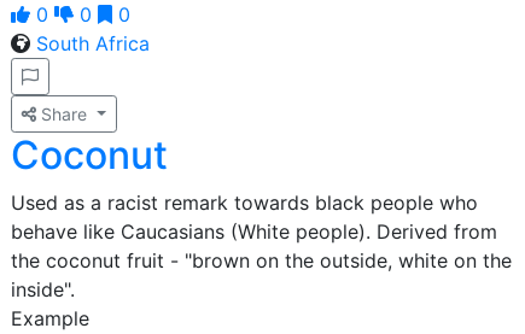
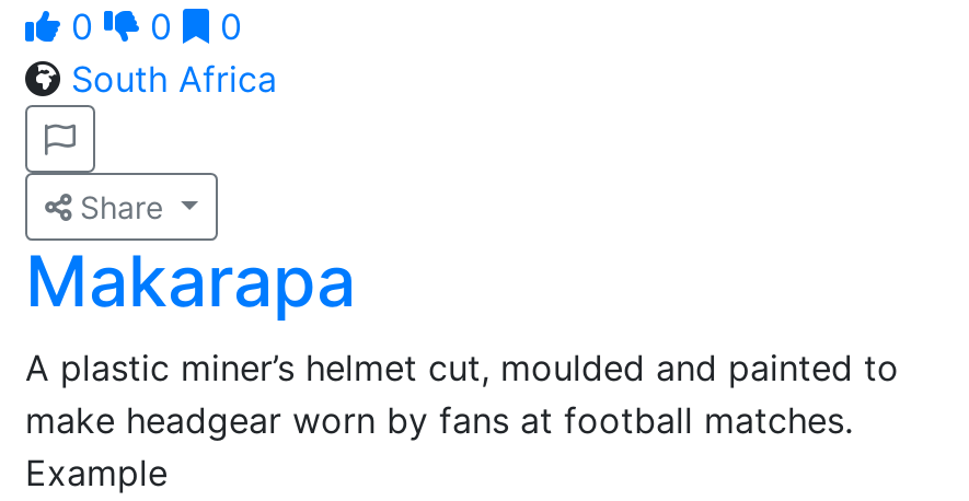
[11,131,512,301] Coconut | Used as a racist remark towards black people who | behave like Caucasians (White people). Derived from | the coconut fruit - "brown on the outside, white on the | inside". -> [25,238,899,442] Makarapa | A plastic miner’s helmet cut, moulded and painted to | make headgear worn by fans at football matches.

